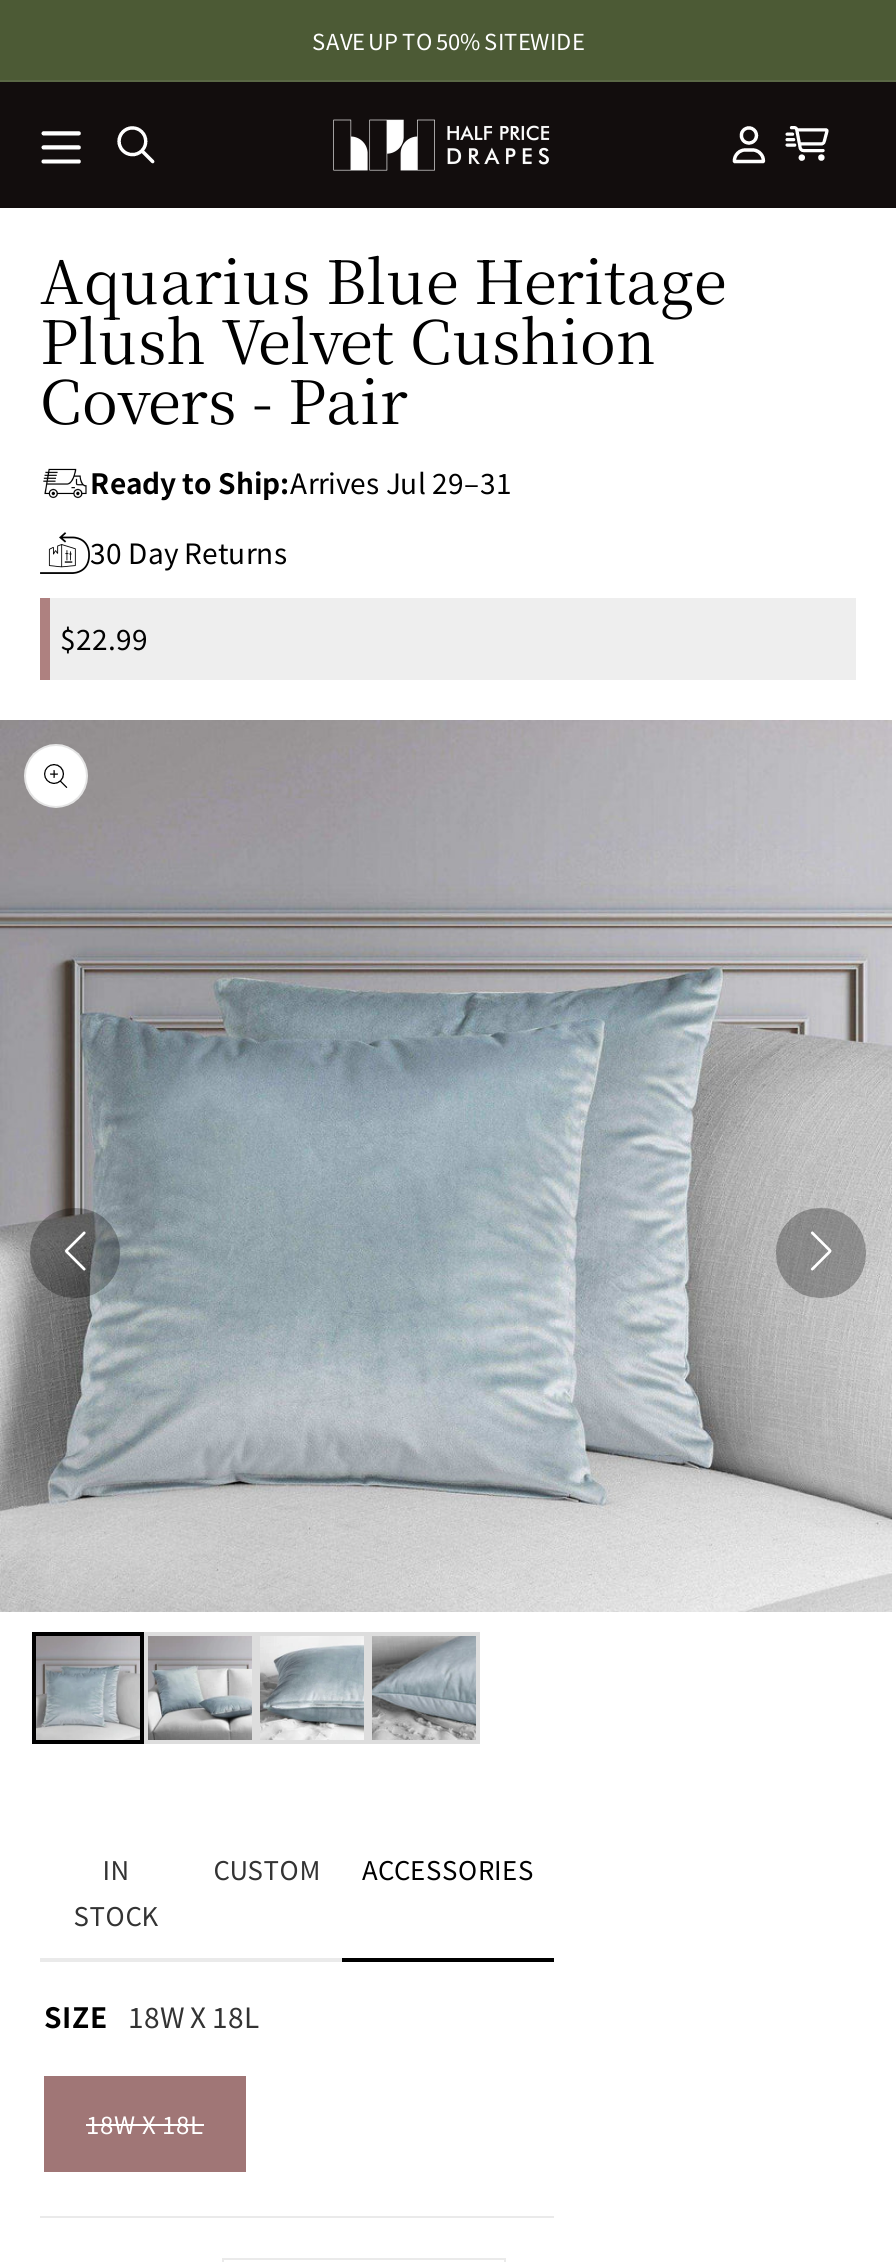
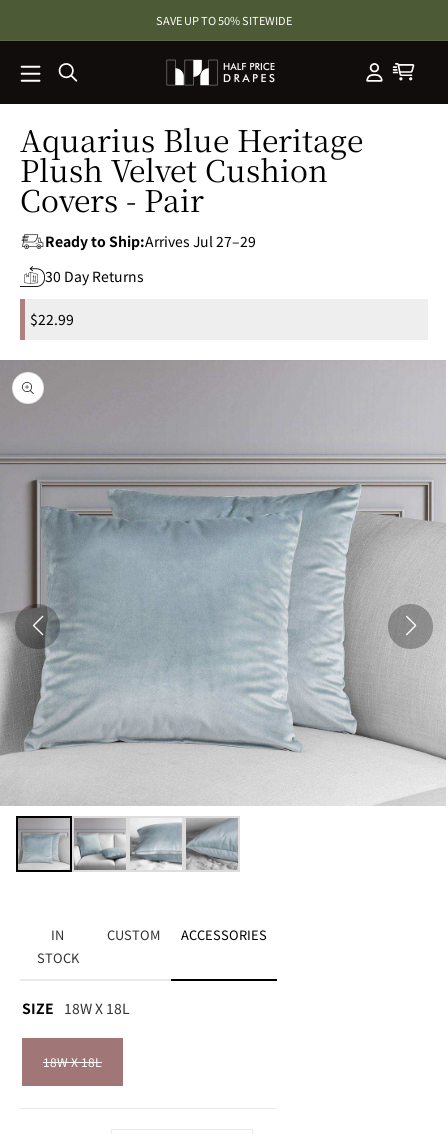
[90,462,512,502] Ready to Ship:Arrives Jul 29–31 -> [45,231,256,251] Ready to Ship:Arrives Jul 27–29

